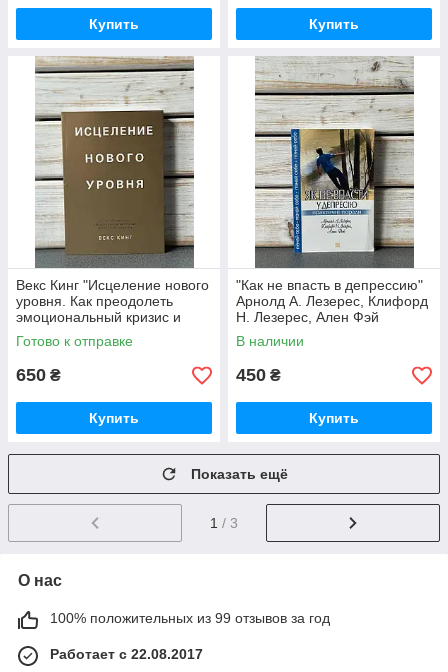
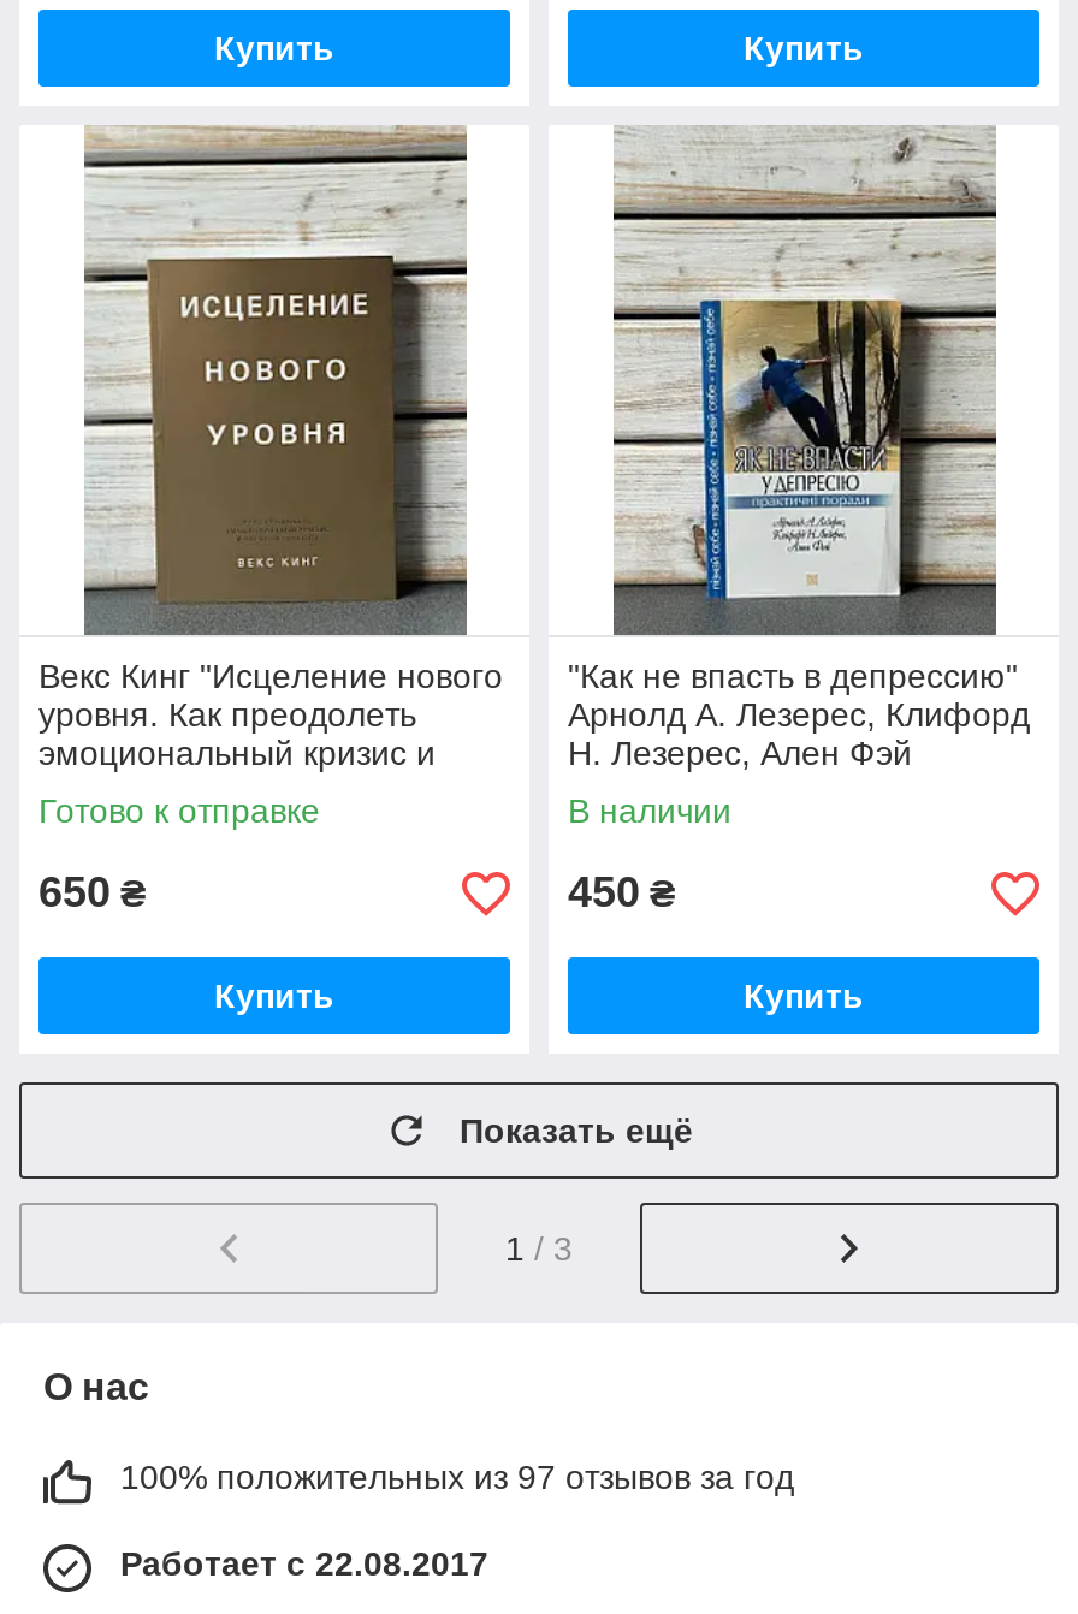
[50,610,330,626] 100% положительных из 99 отзывов за год -> [120,1458,794,1496] 100% положительных из 97 отзывов за год

